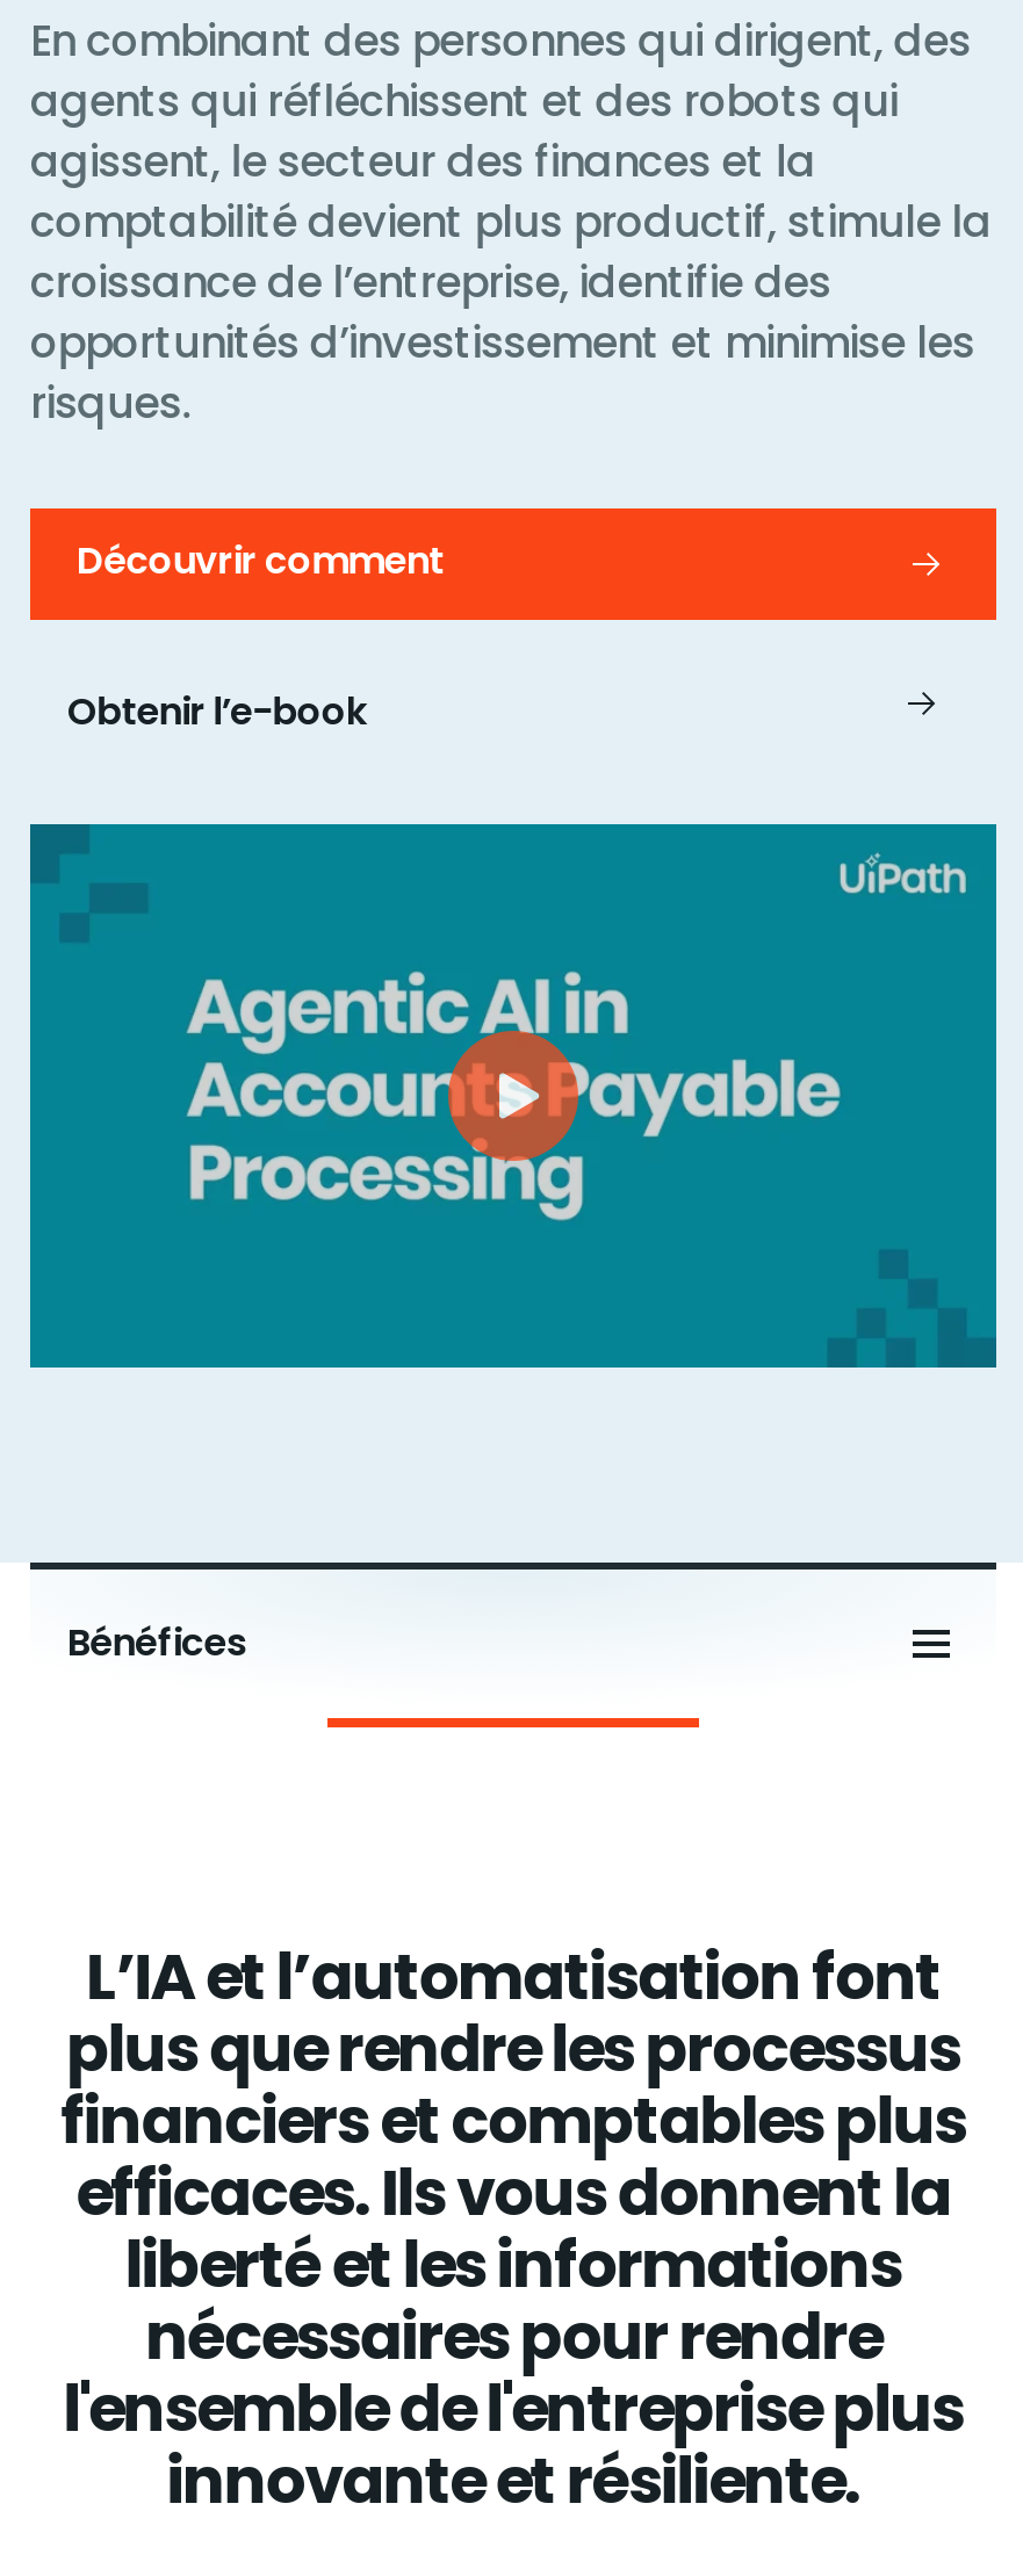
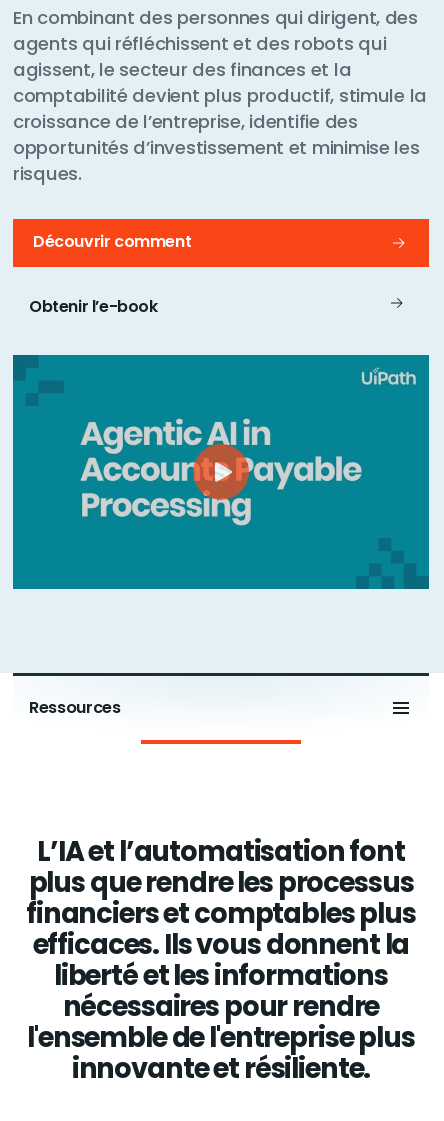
[67,1616,246,1670] Bénéfices -> [29,696,121,719] Ressources

